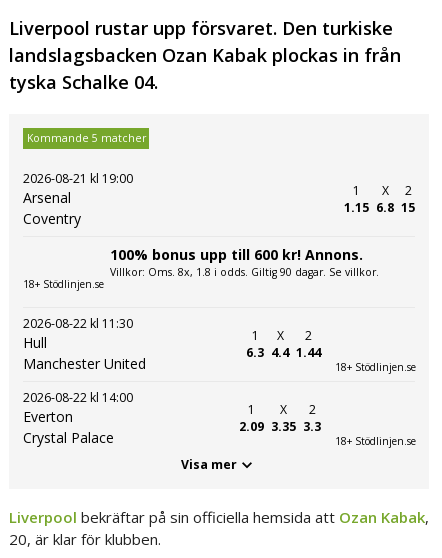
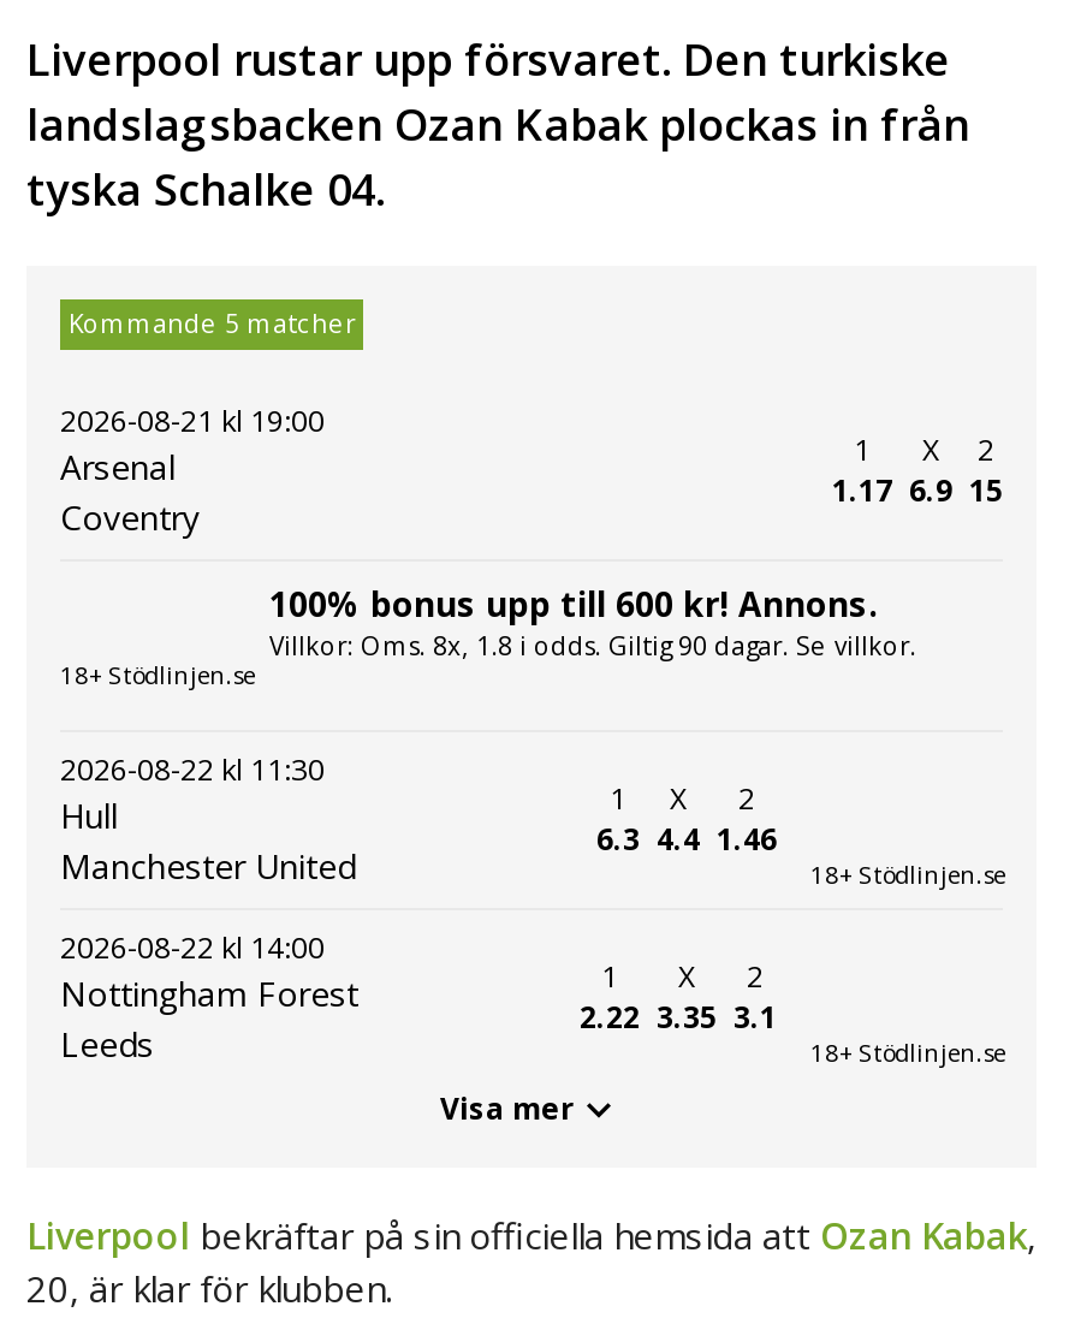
[344,199,369,216] 1.15 -> [832,471,892,512] 1.17
[376,199,394,216] 6.8 -> [909,471,952,512] 6.9
[246,344,321,361] 6.3 4.4 1.44 -> [596,819,777,860] 6.3 4.4 1.46
[23,407,114,447] Everton | Crystal Palace -> [60,970,358,1066] Nottingham Forest | Leeds
[239,418,264,435] 2.09 -> [580,997,640,1038] 2.22
[303,418,321,435] 3.3 -> [734,997,777,1038] 3.1

